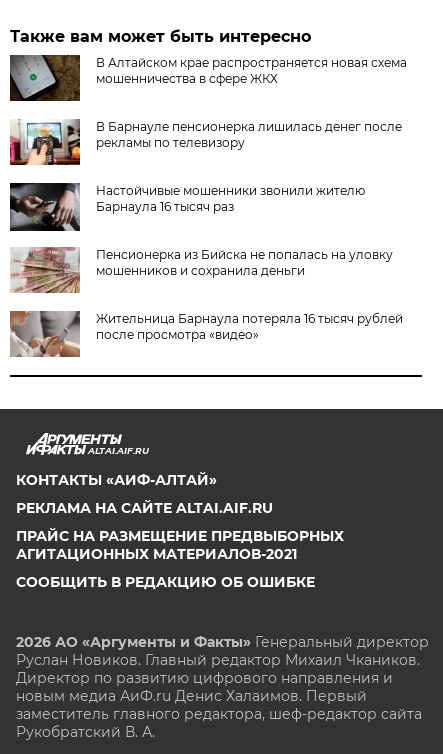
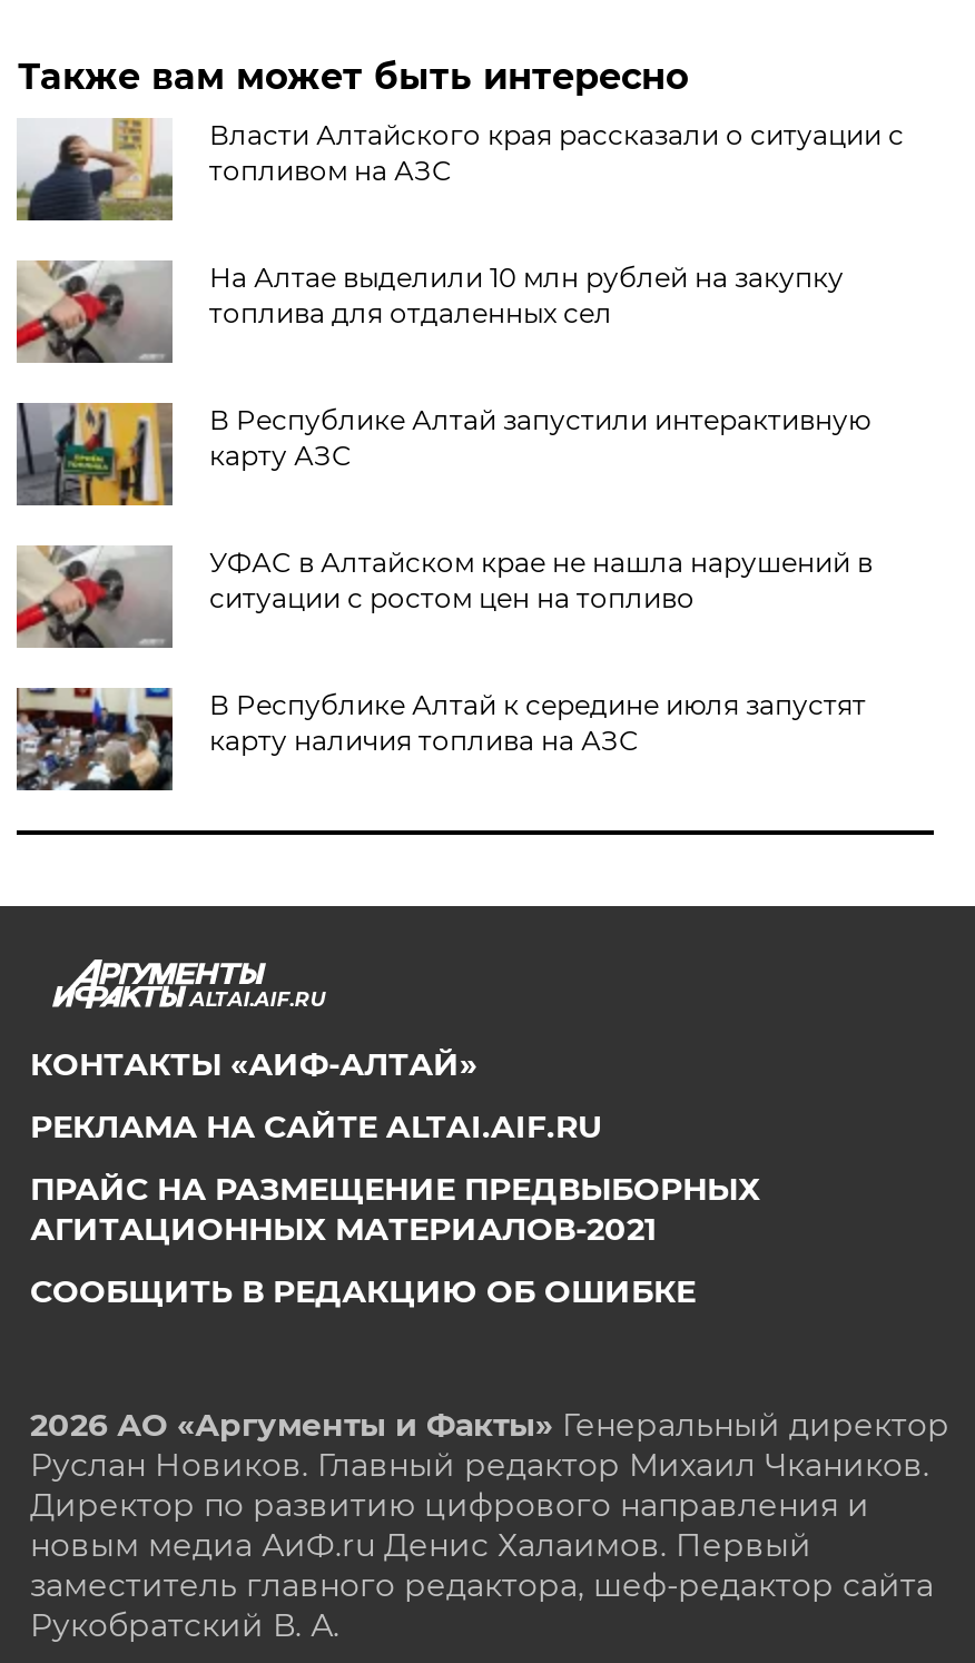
[9,54,407,102] [image] | В Алтайском крае распространяется новая схема | мошенничества в сфере ЖКХ -> [14,116,904,223] [image] | Власти Алтайского края рассказали о ситуации с | топливом на АЗС
[10,119,402,166] [image] | В Барнауле пенсионерка лишилась денег после | рекламы по телевизору -> [17,258,843,365] [image] | На Алтае выделили 10 млн рублей на закупку | топлива для отдаленных сел
[10,182,365,232] [image] | Настойчивые мошенники звонили жителю | Барнаула 16 тысяч раз -> [14,401,870,510] [image] | В Республике Алтай запустили интерактивную | карту АЗС
[10,247,393,294] [image] | Пенсионерка из Бийска не попалась на уловку | мошенников и сохранила деньги -> [14,545,872,650] [image] | УФАС в Алтайском крае не нашла нарушений в | ситуации с ростом цен на топливо
[9,310,403,358] [image] | Жительница Барнаула потеряла 16 тысяч рублей | после просмотра «видео» -> [14,686,866,793] [image] | В Республике Алтай к середине июля запустят | карту наличия топлива на АЗС

